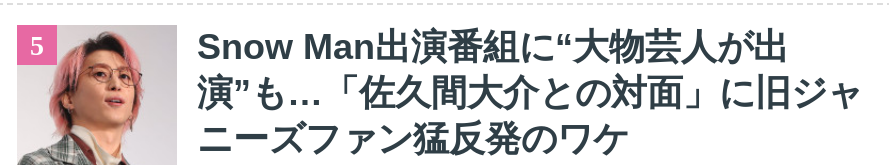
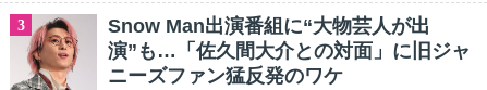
[30,30,44,60] 5 -> [17,17,25,33] 3

